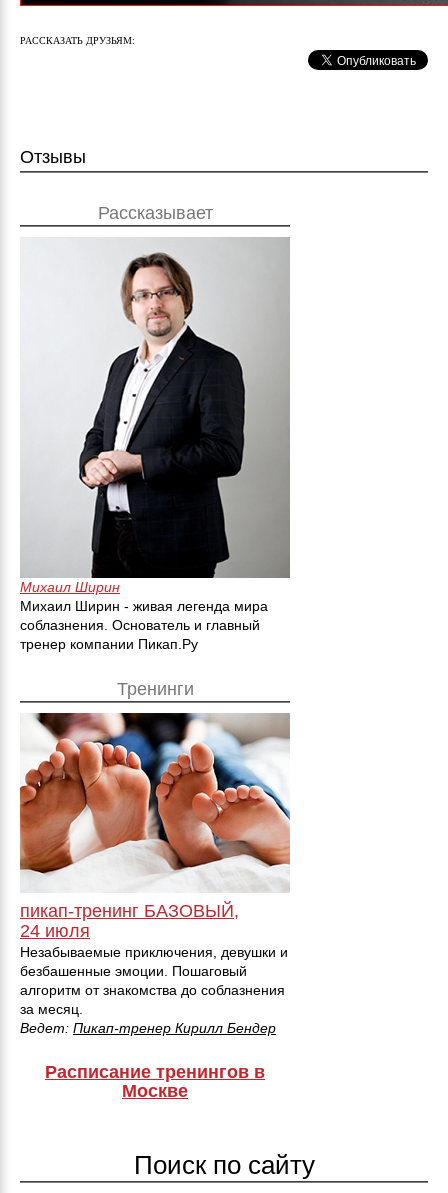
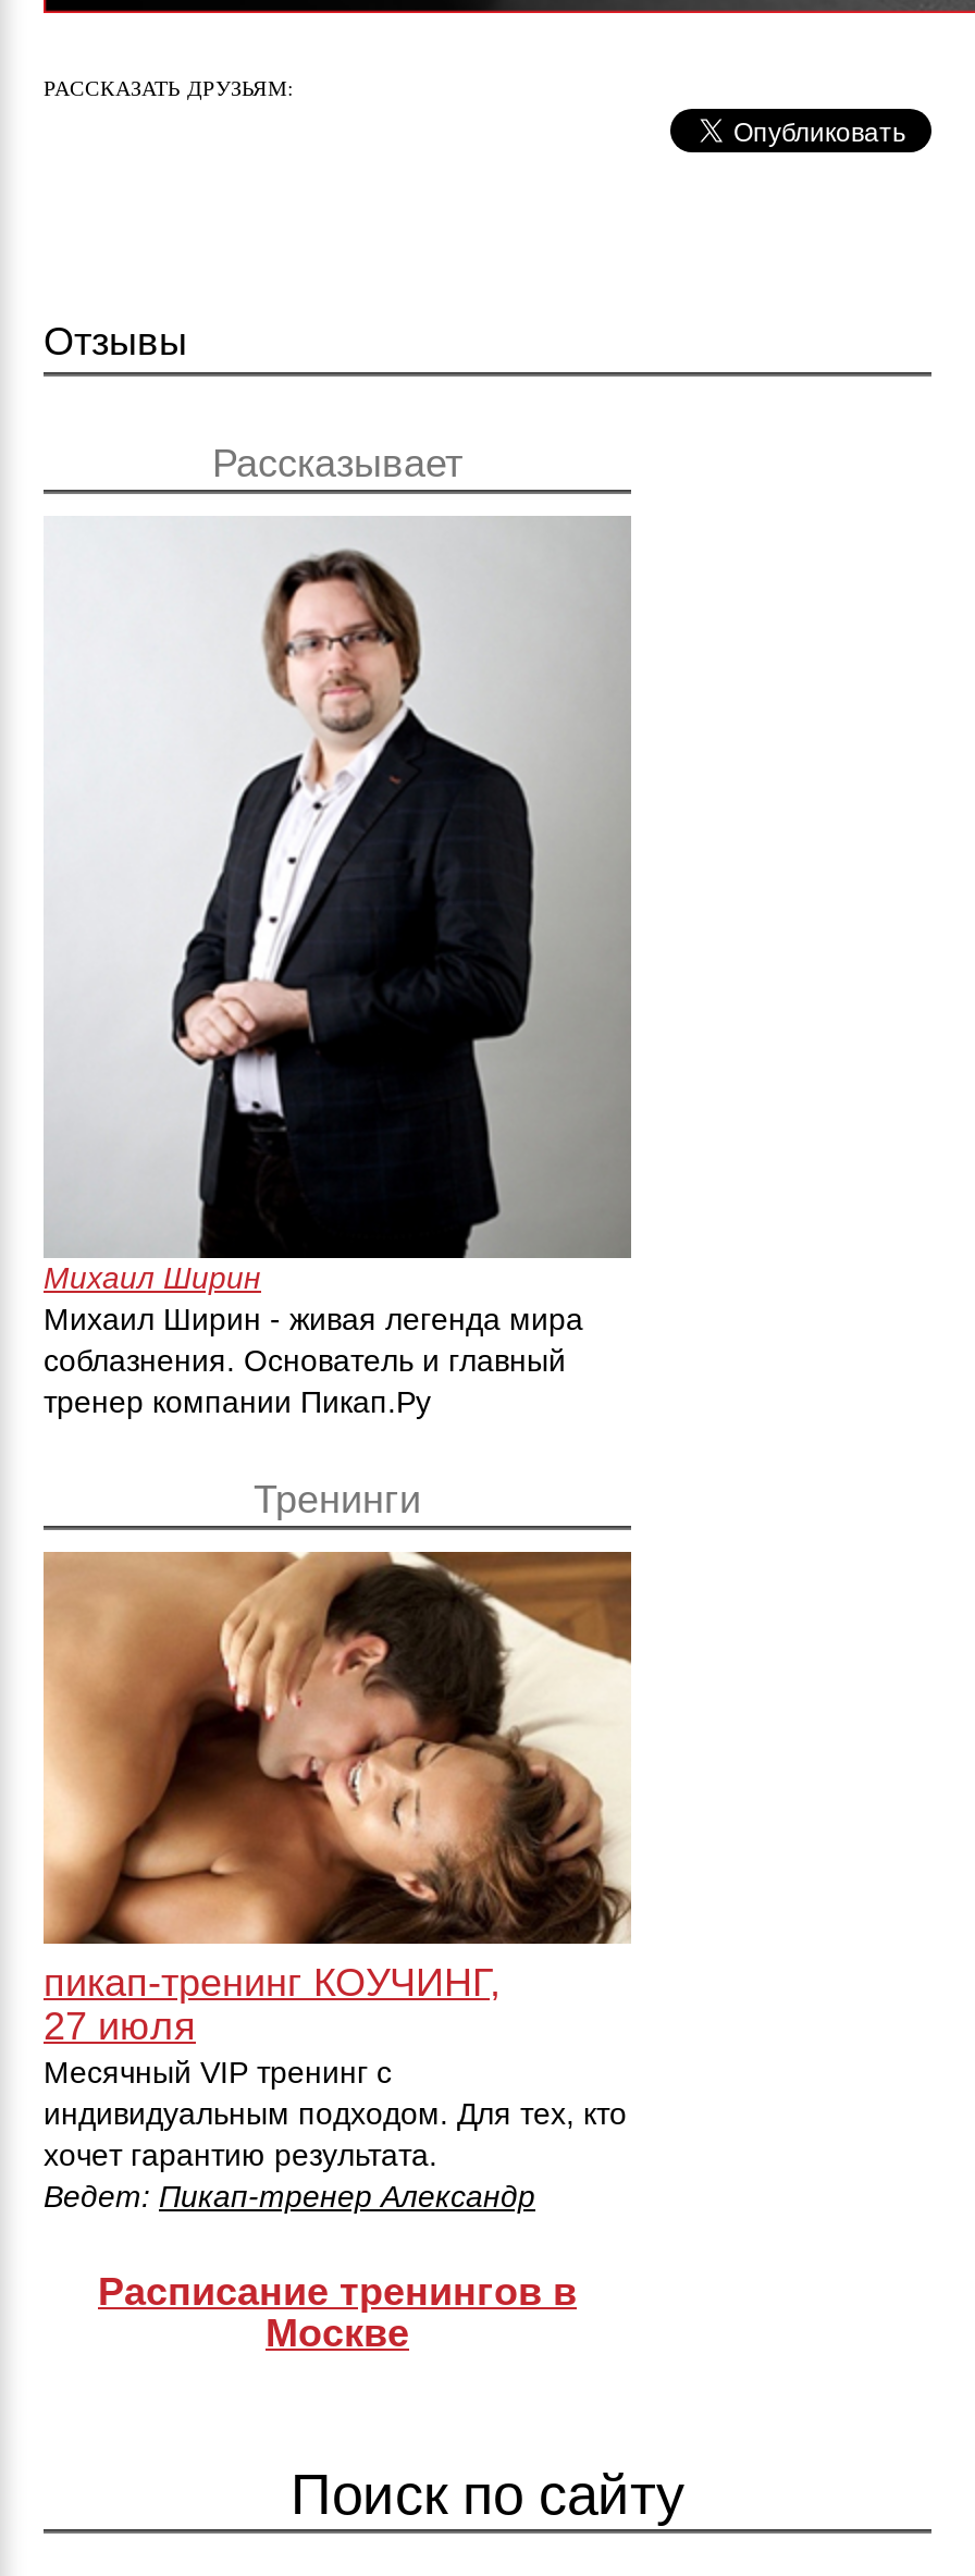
[20,712,291,1036] [image] | пикап-тренинг БАЗОВЫЙ, | 24 июля | Незабываемые приключения, девушки и | безбашенные эмоции. Пошаговый | алгоритм от знакомства до соблазнения | за месяц. | Ведет: Пикап-тренер Кирилл Бендер -> [44,1550,633,2214] [image] | пикап-тренинг КОУЧИНГ, | 27 июля | Месячный VIP тренинг с | индивидуальным подходом. Для тех, кто | хочет гарантию результата. | Ведет: Пикап-тренер Александр

